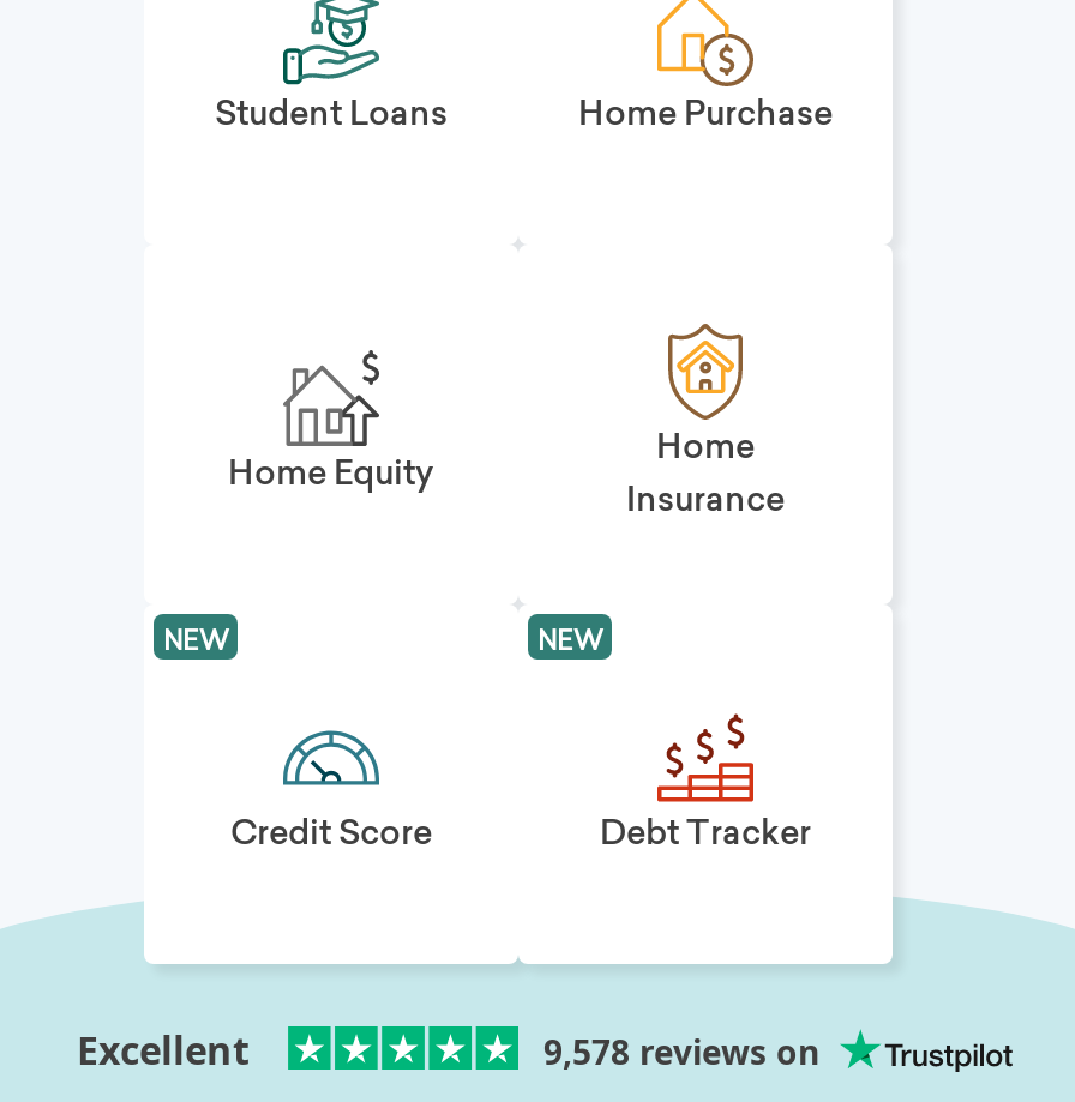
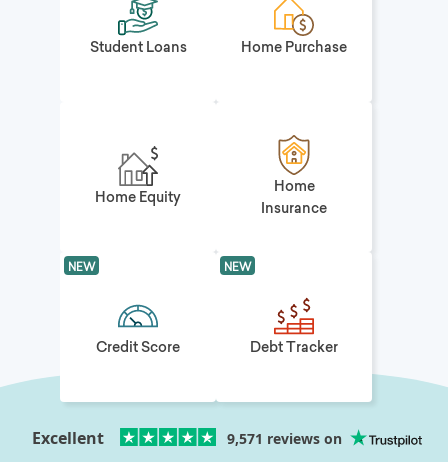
[543,1029,819,1074] 9,578 reviews on -> [226,429,341,448] 9,571 reviews on

